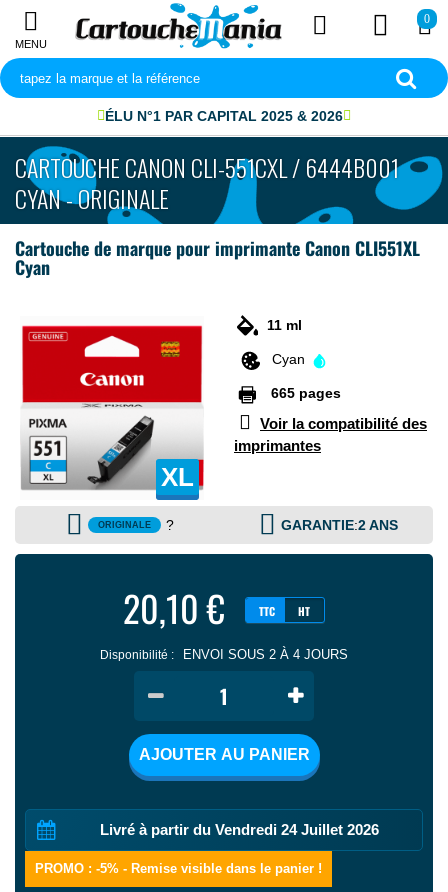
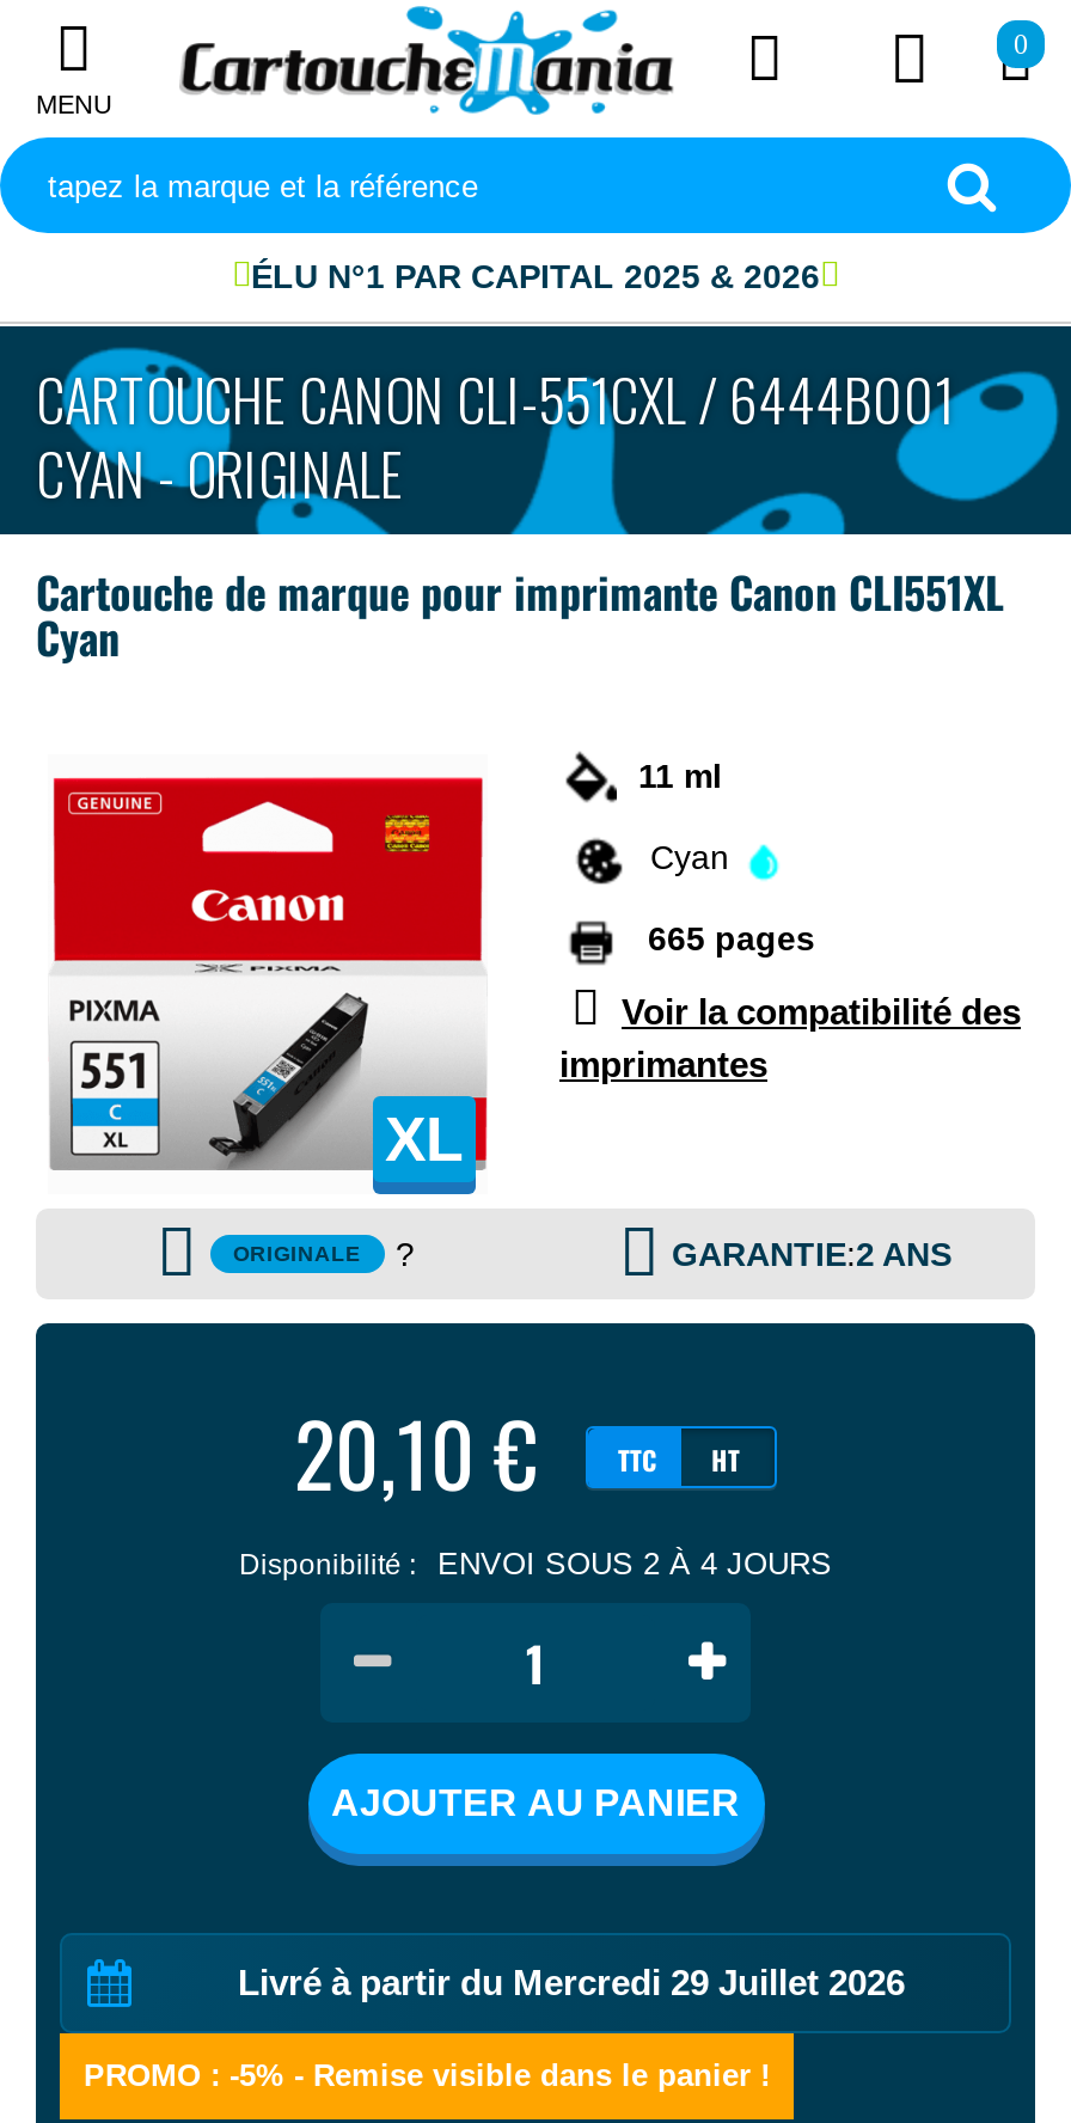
[99,821,378,838] Livré à partir du Vendredi 24 Juillet 2026 -> [238,1962,905,2003] Livré à partir du Mercredi 29 Juillet 2026

